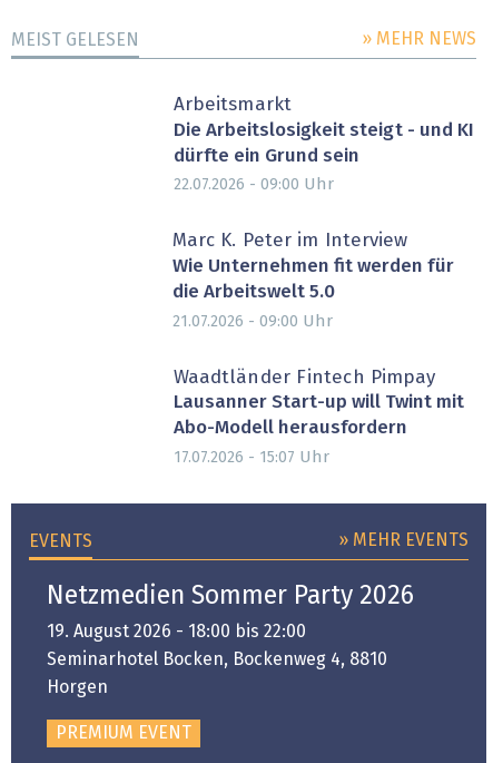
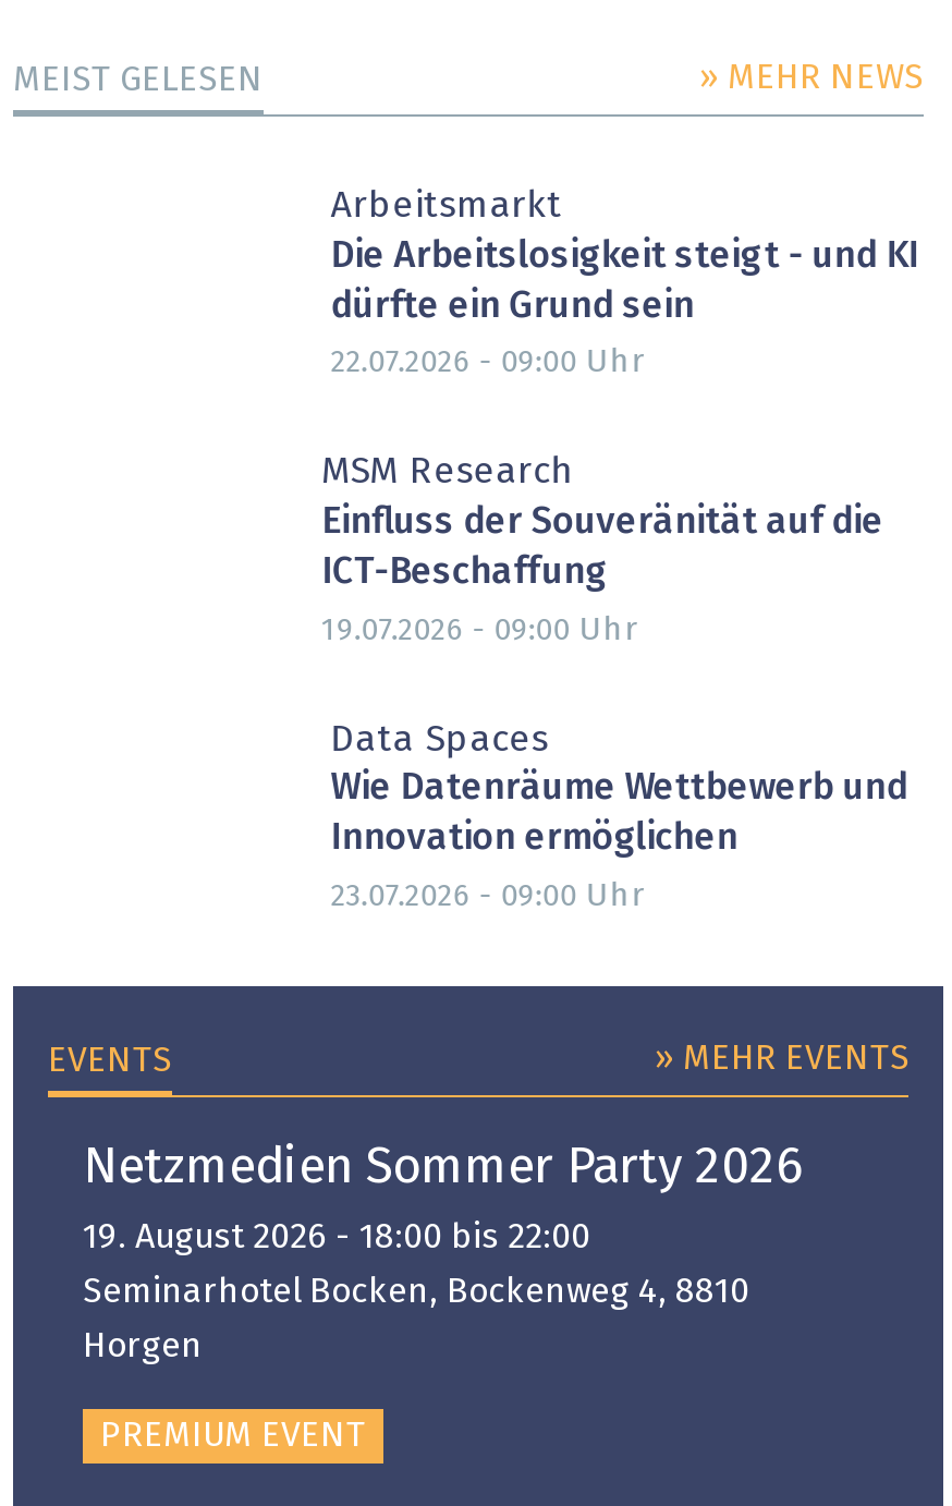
[172,232,454,302] Marc K. Peter im Interview | Wie Unternehmen fit werden für | die Arbeitswelt 5.0 -> [322,455,884,592] MSM Research | Einfluss der Souveränität auf die | ICT-Beschaffung
[172,313,333,329] 21.07.2026 - 09:00 Uhr -> [322,613,637,645] 19.07.2026 - 09:00 Uhr
[173,368,464,438] Waadtländer Fintech Pimpay | Lausanner Start-up will Twint mit | Abo-Modell herausfordern -> [331,722,908,858] Data Spaces | Wie Datenräume Wettbewerb und | Innovation ermöglichen
[173,449,329,465] 17.07.2026 - 15:07 Uhr -> [331,879,644,912] 23.07.2026 - 09:00 Uhr

